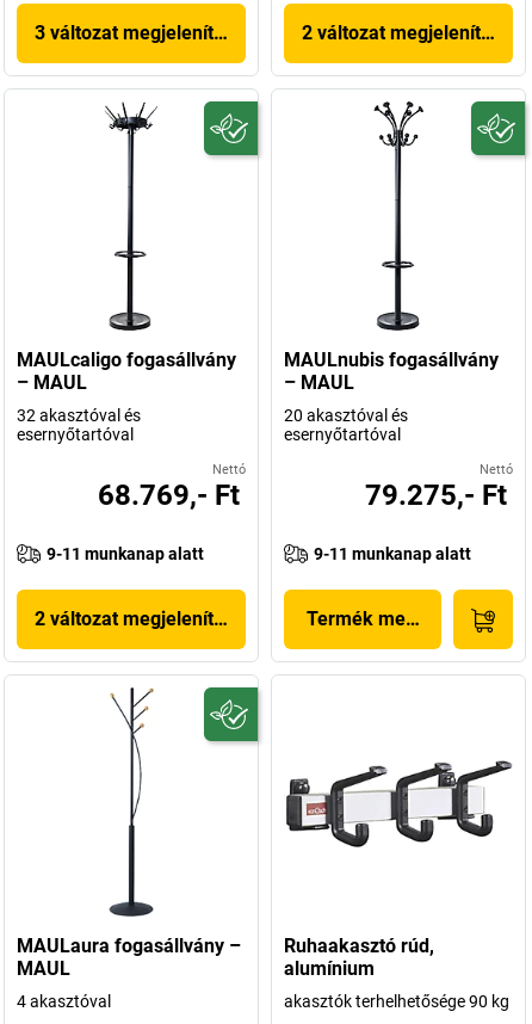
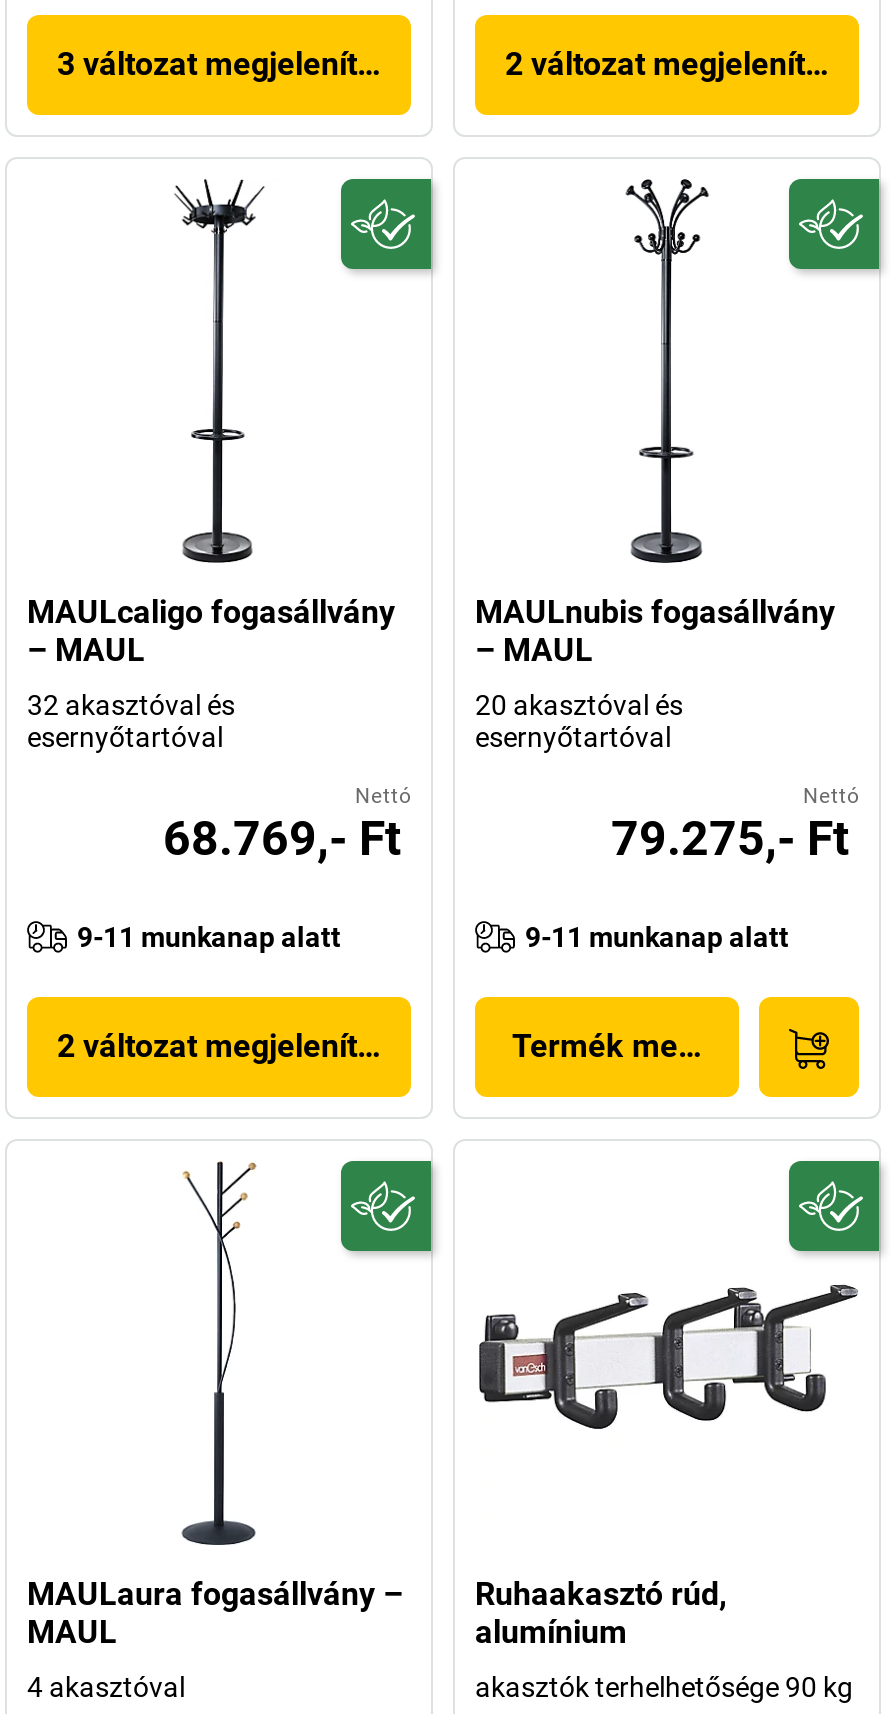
none -> [787,1159,883,1255] [image]

